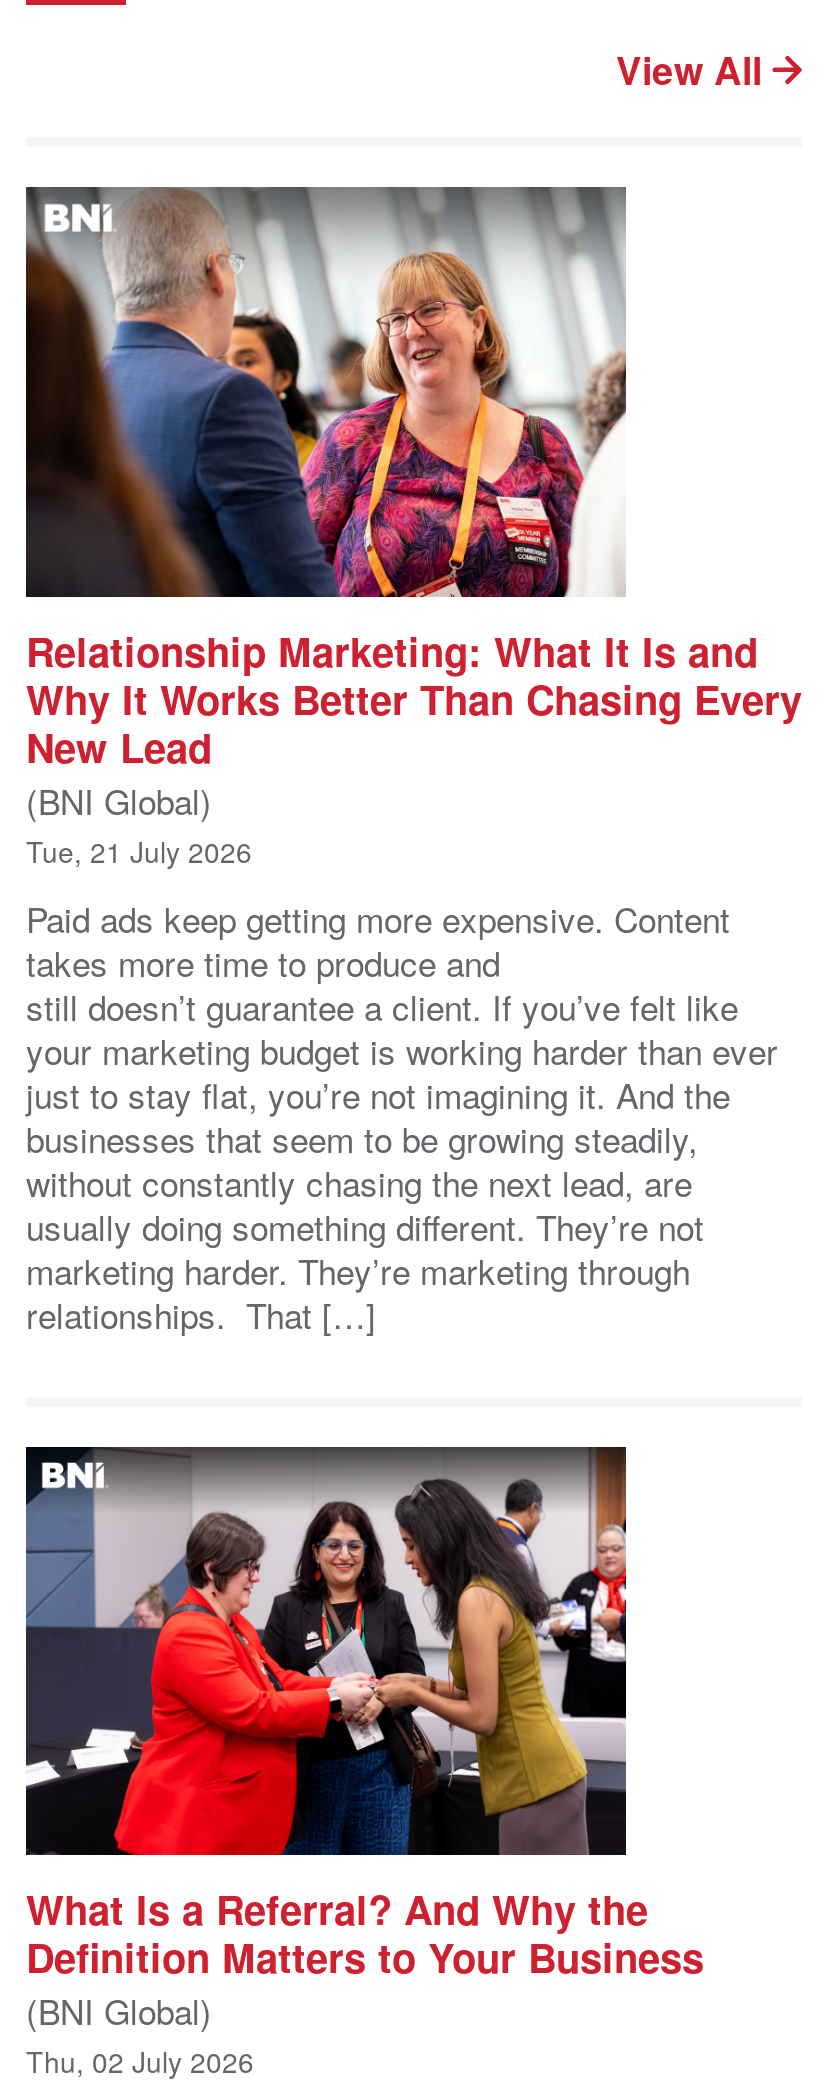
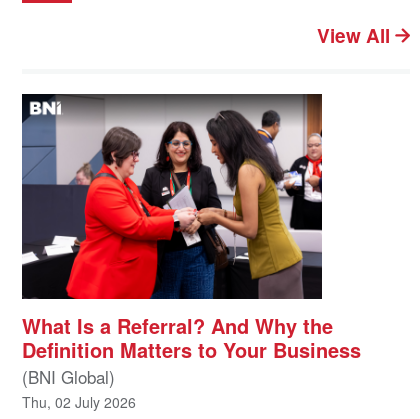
[24,187,802,1338] [image] | Relationship Marketing: What It Is and | Why It Works Better Than Chasing Every | New Lead | (BNI Global) | Tue, 21 July 2026 | Paid ads keep getting more expensive. Content | takes more time to produce and | still doesn’t guarantee a client. If you’ve felt like | your marketing budget is working harder than ever | just to stay flat, you’re not imagining it. And the | businesses that seem to be growing steadily, | without constantly chasing the next lead, are | usually doing something different. They’re not | marketing harder. They’re marketing through | relationships. That […] -> none

